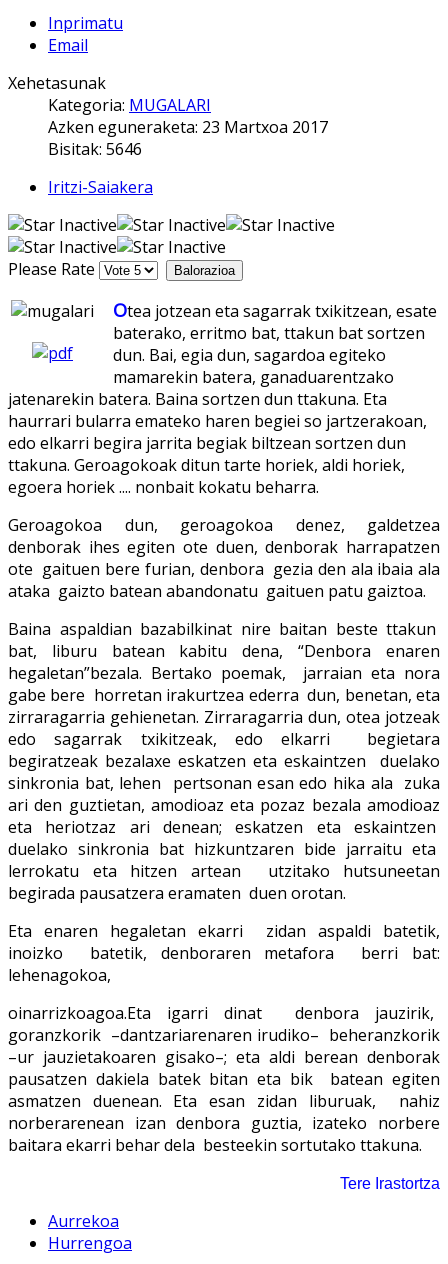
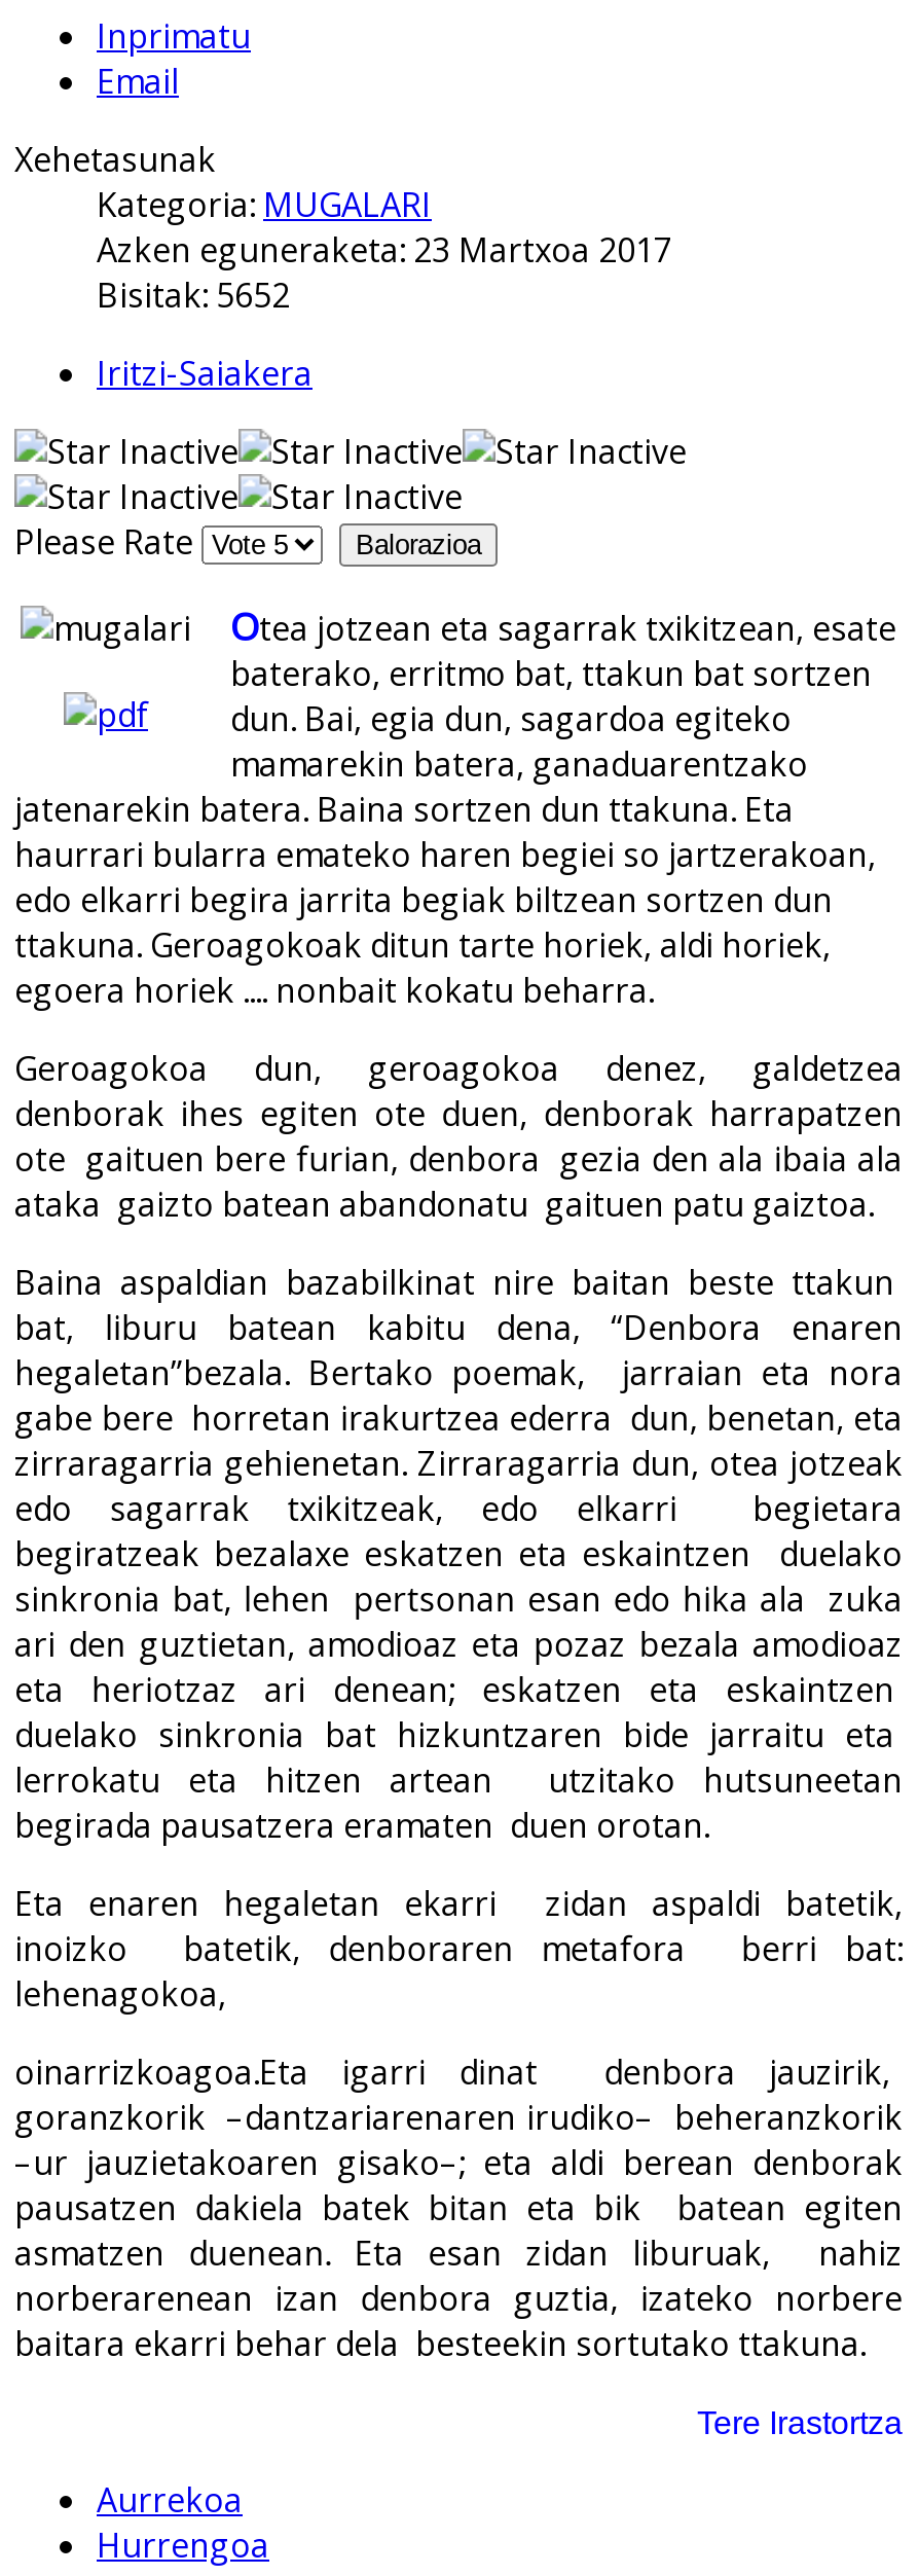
[48,138,142,160] Bisitak: 5646 -> [97,272,290,317] Bisitak: 5652

